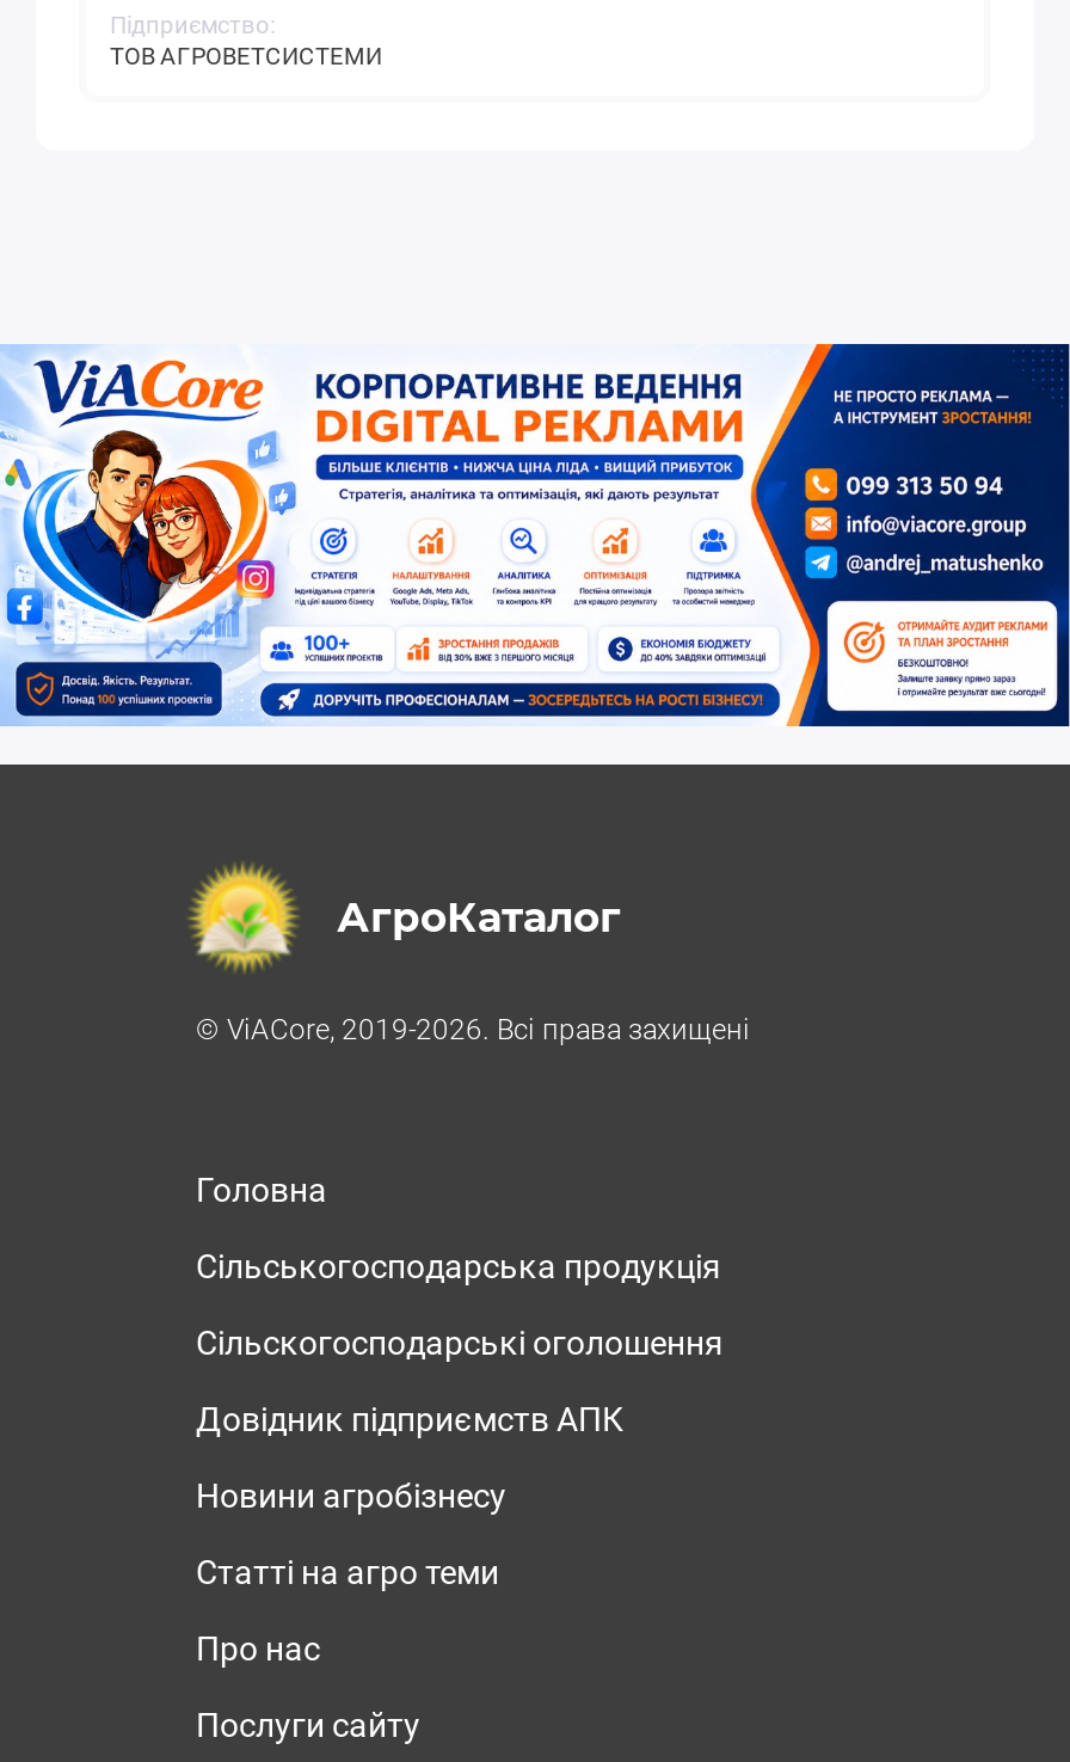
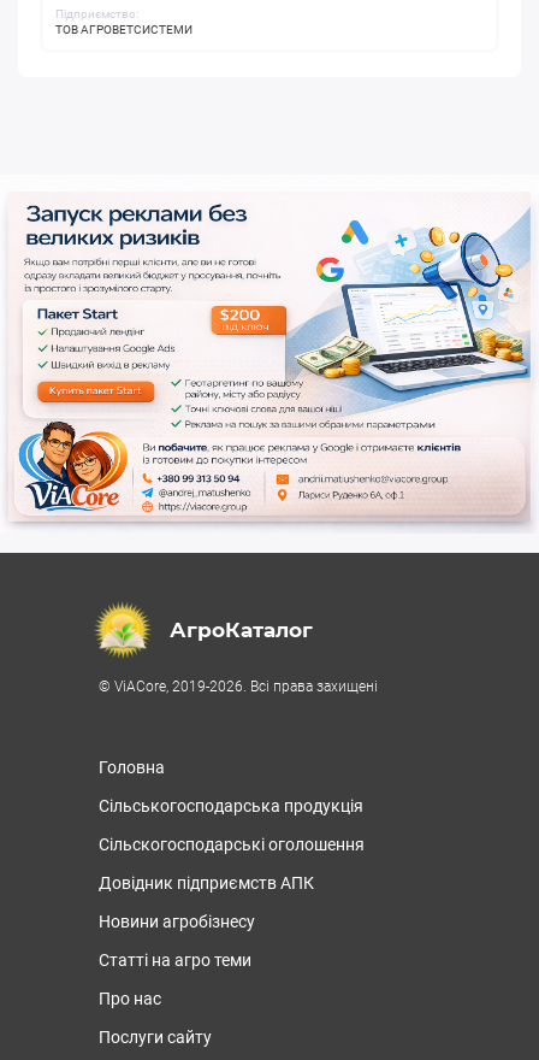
[7,342,1063,729] [image] -> [4,204,535,534] [image]

